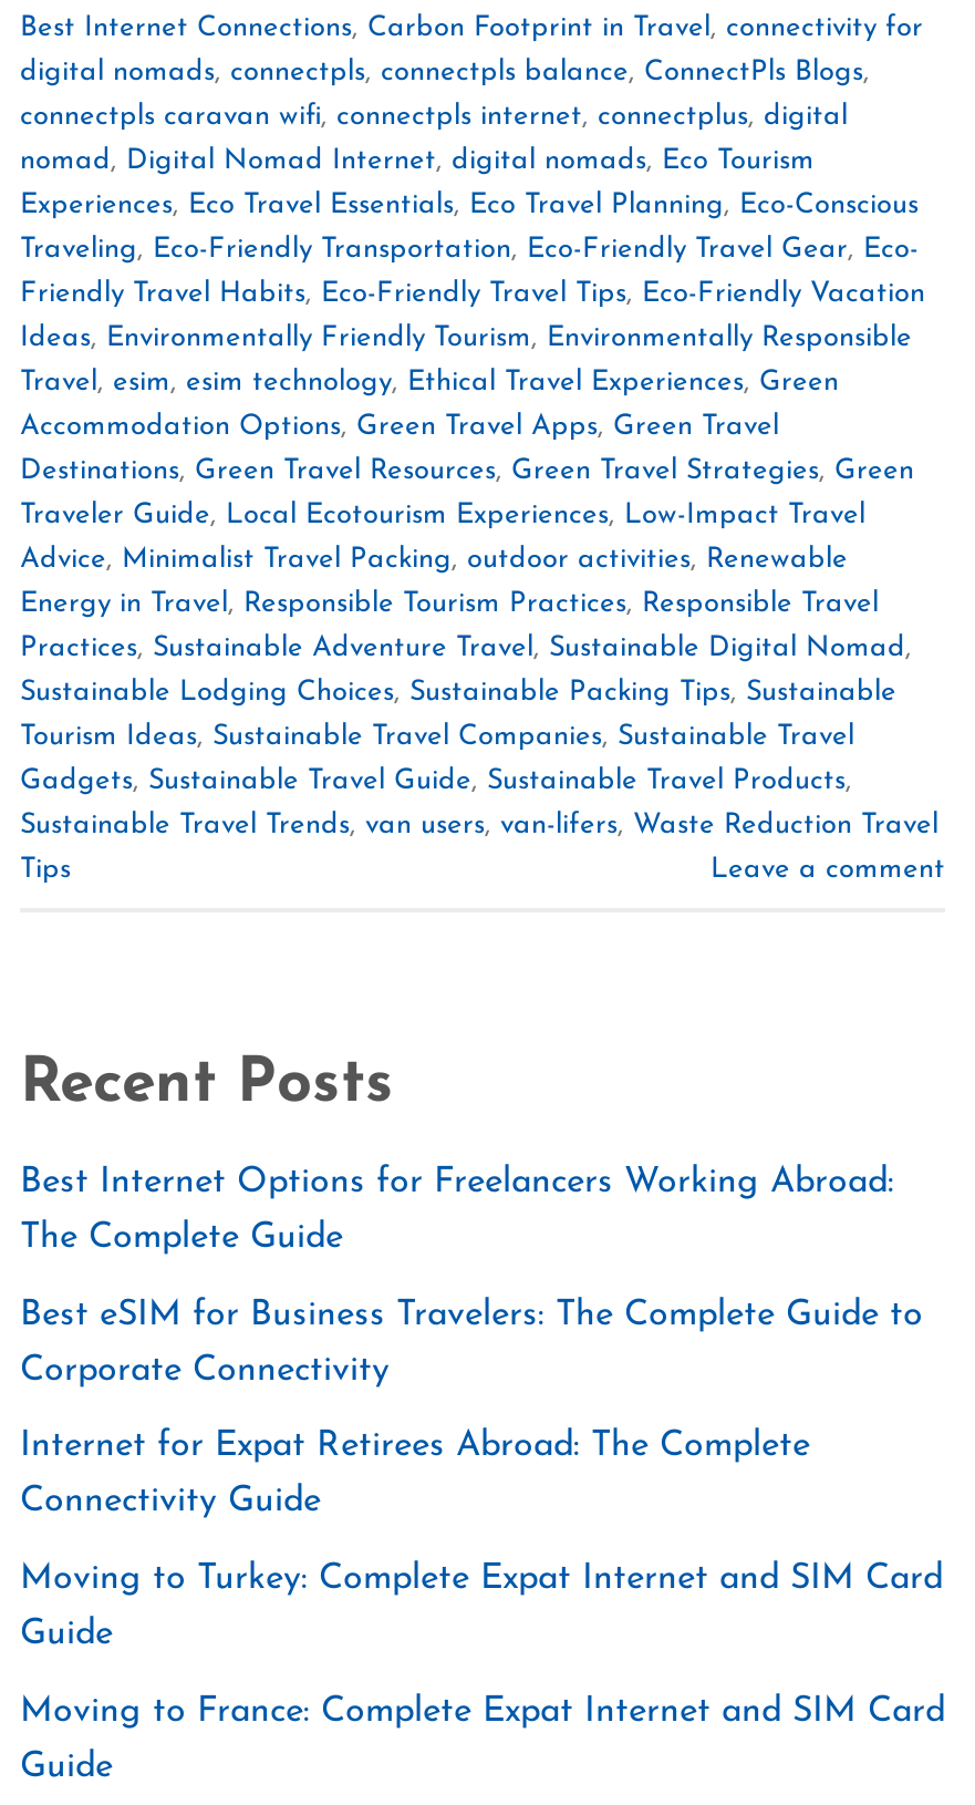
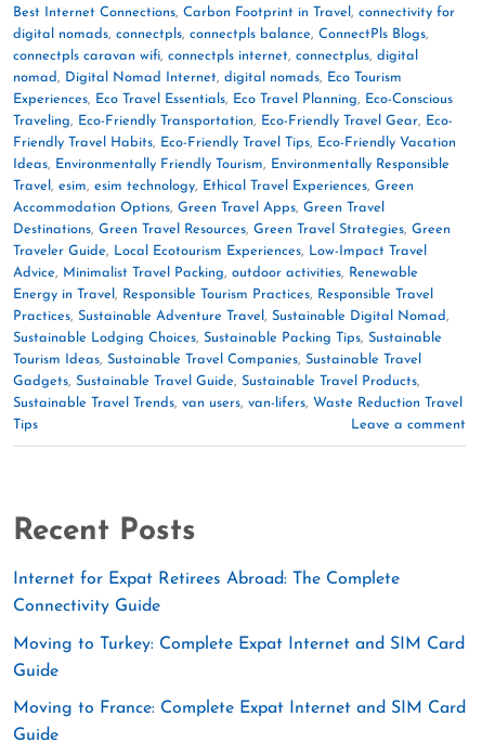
[20,1165,923,1388] Best Internet Options for Freelancers Working Abroad: | The Complete Guide | Best eSIM for Business Travelers: The Complete Guide to | Corporate Connectivity -> none

